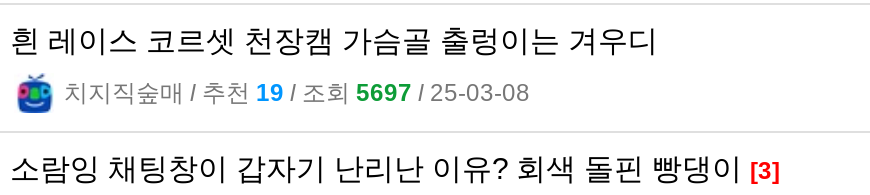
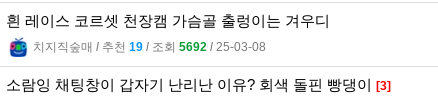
[58,79,530,107] 치지직숲매 l 추천 19 l 조회 5697 l 25-03-08 -> [30,40,266,54] 치지직숲매 l 추천 19 l 조회 5692 l 25-03-08

